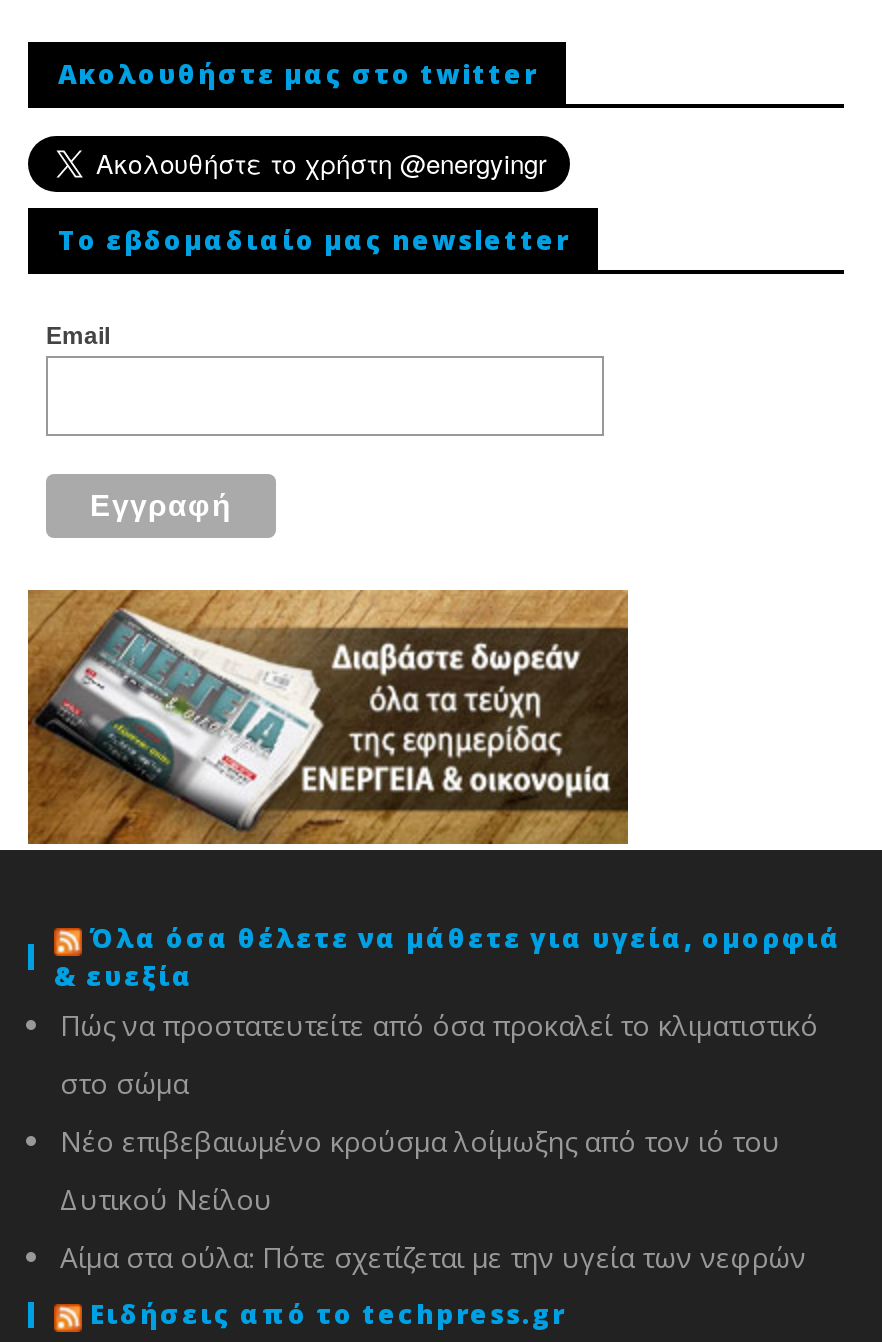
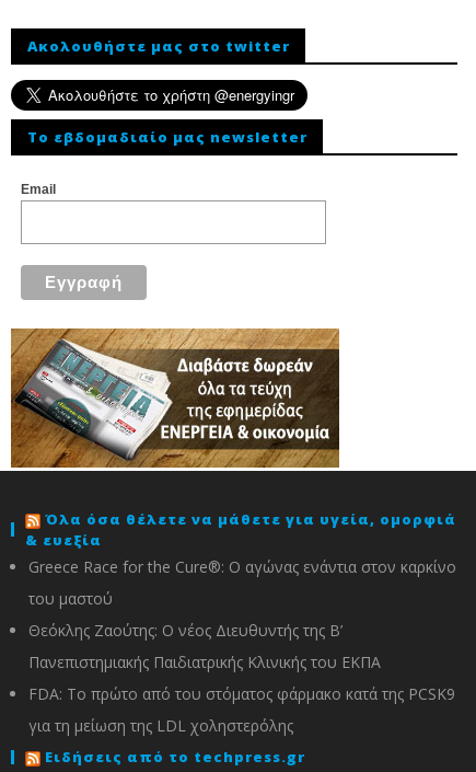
[60,1006,818,1276] Πώς να προστατευτείτε από όσα προκαλεί το κλιματιστικό | στο σώμα | Νέο επιβεβαιωμένο κρούσμα λοίμωξης από τον ιό του | Δυτικού Νείλου | Αίμα στα ούλα: Πότε σχετίζεται με την υγεία των νεφρών -> [28,556,456,736] Greece Race for the Cure®: O αγώνας ενάντια στον καρκίνο | του μαστού | Θεόκλης Ζαούτης: O νέος Διευθυντής της Β’ | Πανεπιστημιακής Παιδιατρικής Κλινικής του ΕΚΠΑ | FDA: Το πρώτο από του στόματος φάρμακο κατά της PCSK9 | για τη μείωση της LDL χοληστερόλης

